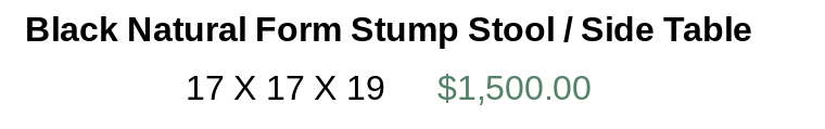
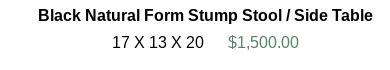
[186,69,592,106] 17 X 17 X 19 $1,500.00 -> [111,34,298,51] 17 X 13 X 20 $1,500.00

